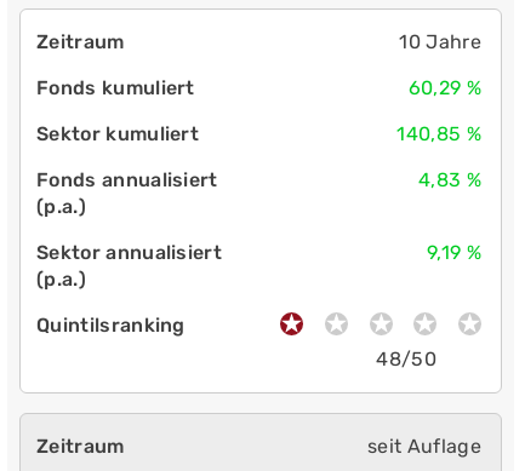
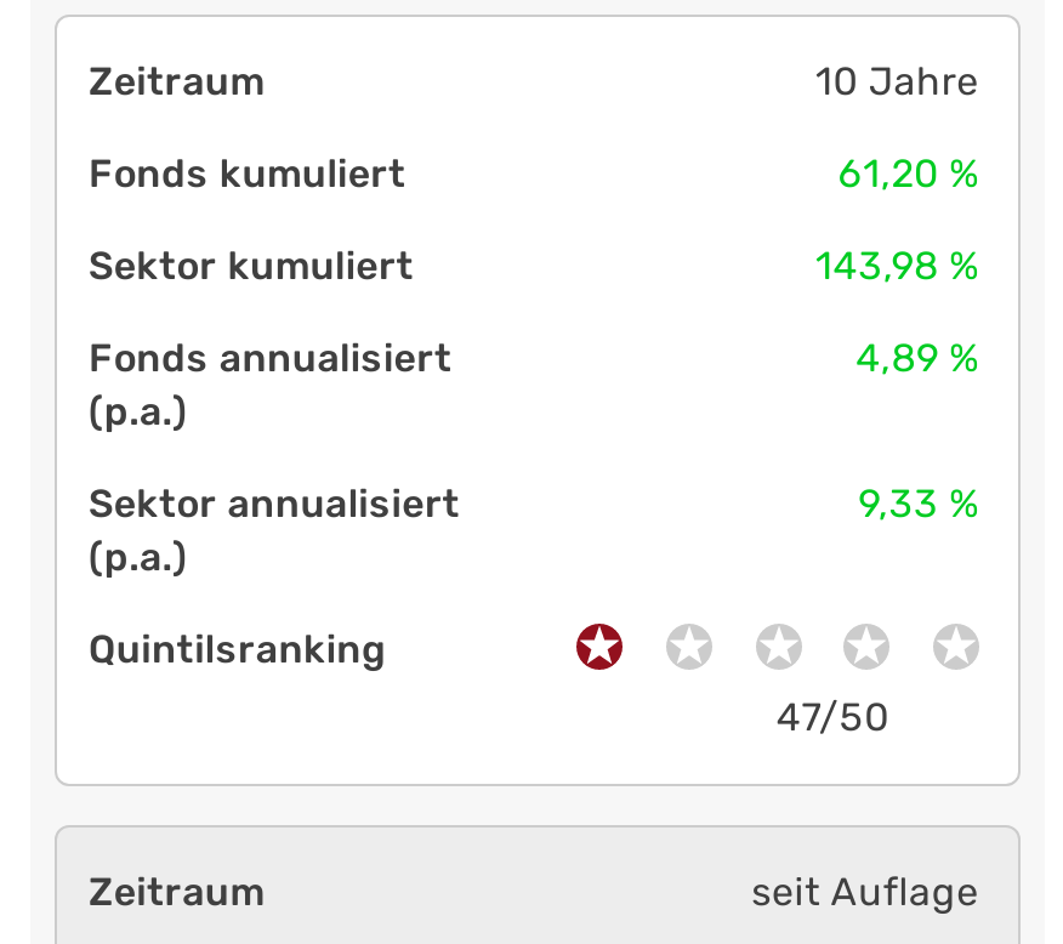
[408,76,481,99] 60,29 % -> [838,150,979,196] 61,20 %
[397,122,481,145] 140,85 % -> [815,242,979,288] 143,98 %
[418,168,481,191] 4,83 % -> [856,334,979,380] 4,89 %
[427,241,481,264] 9,19 % -> [858,480,979,526] 9,33 %
[376,347,436,370] 48/50 -> [776,693,889,739] 47/50

